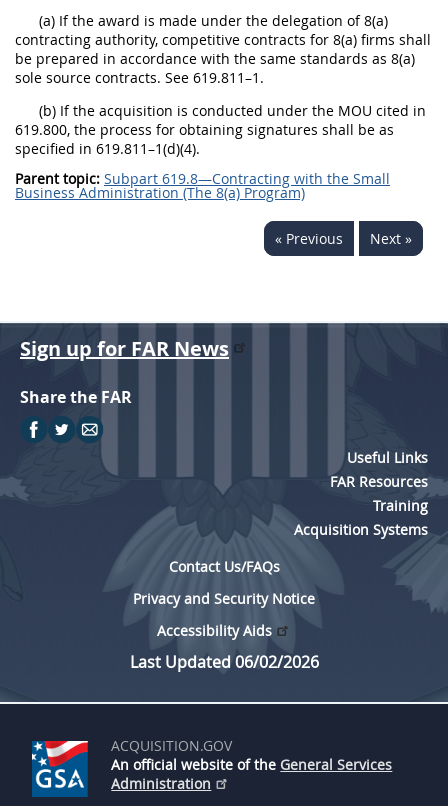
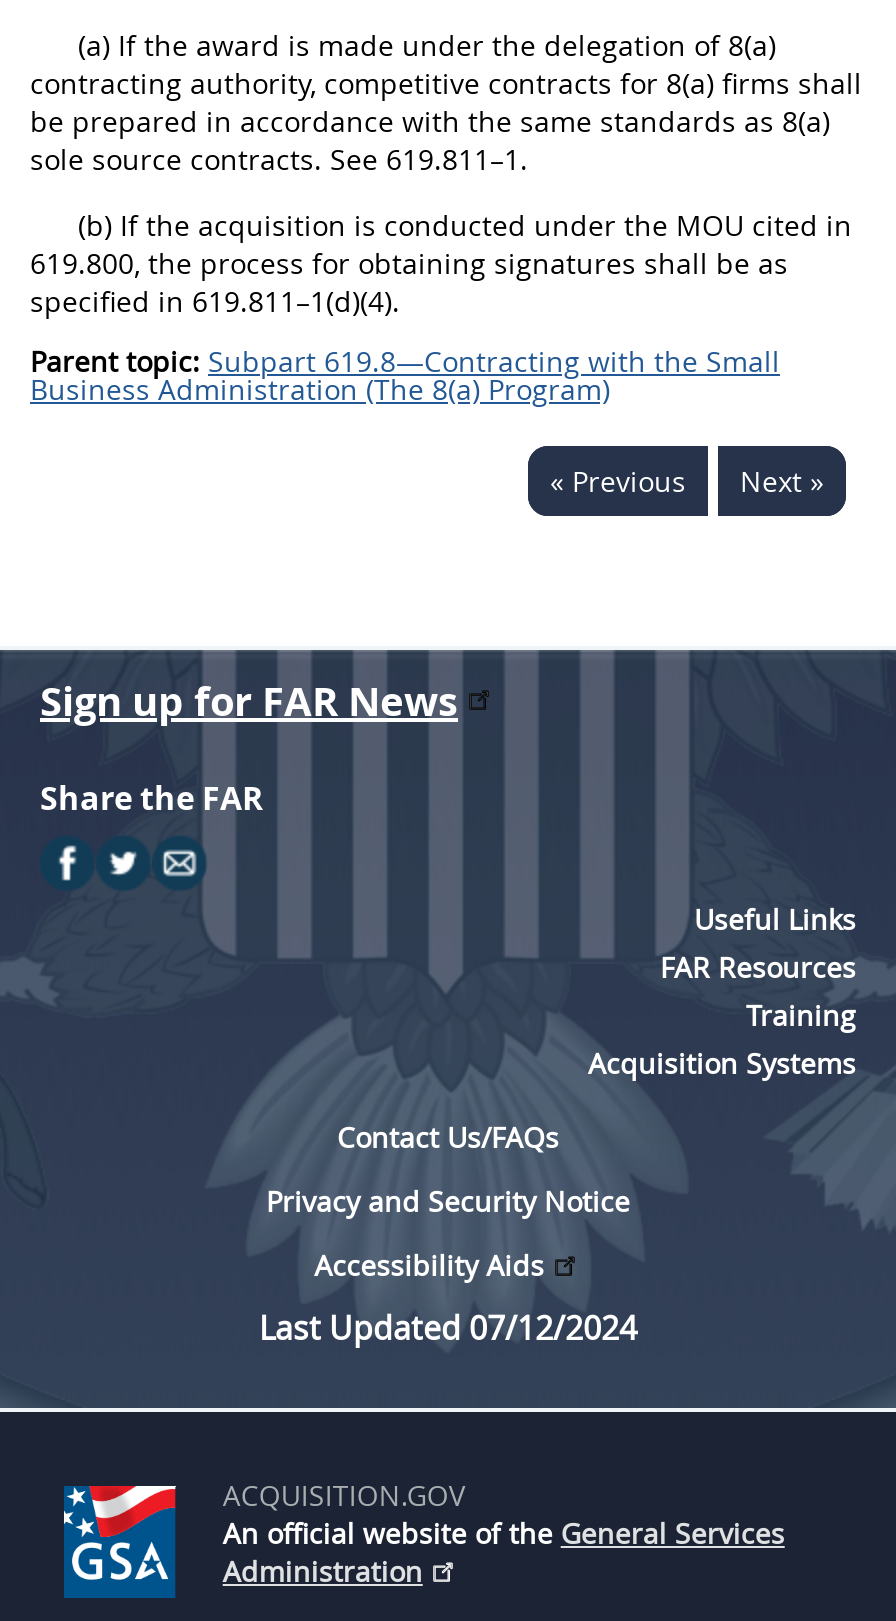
[129,651,318,673] Last Updated 06/02/2026 -> [259,1306,637,1350] Last Updated 07/12/2024

